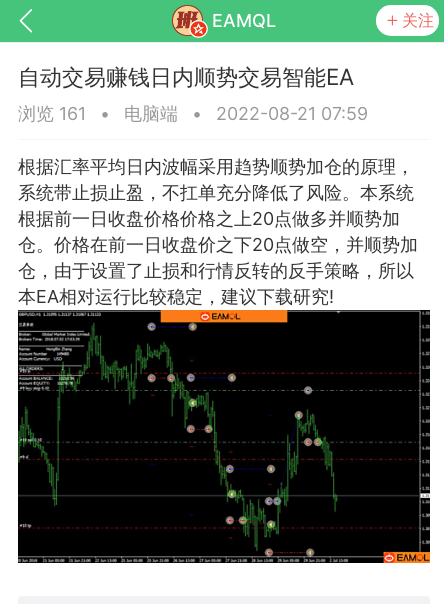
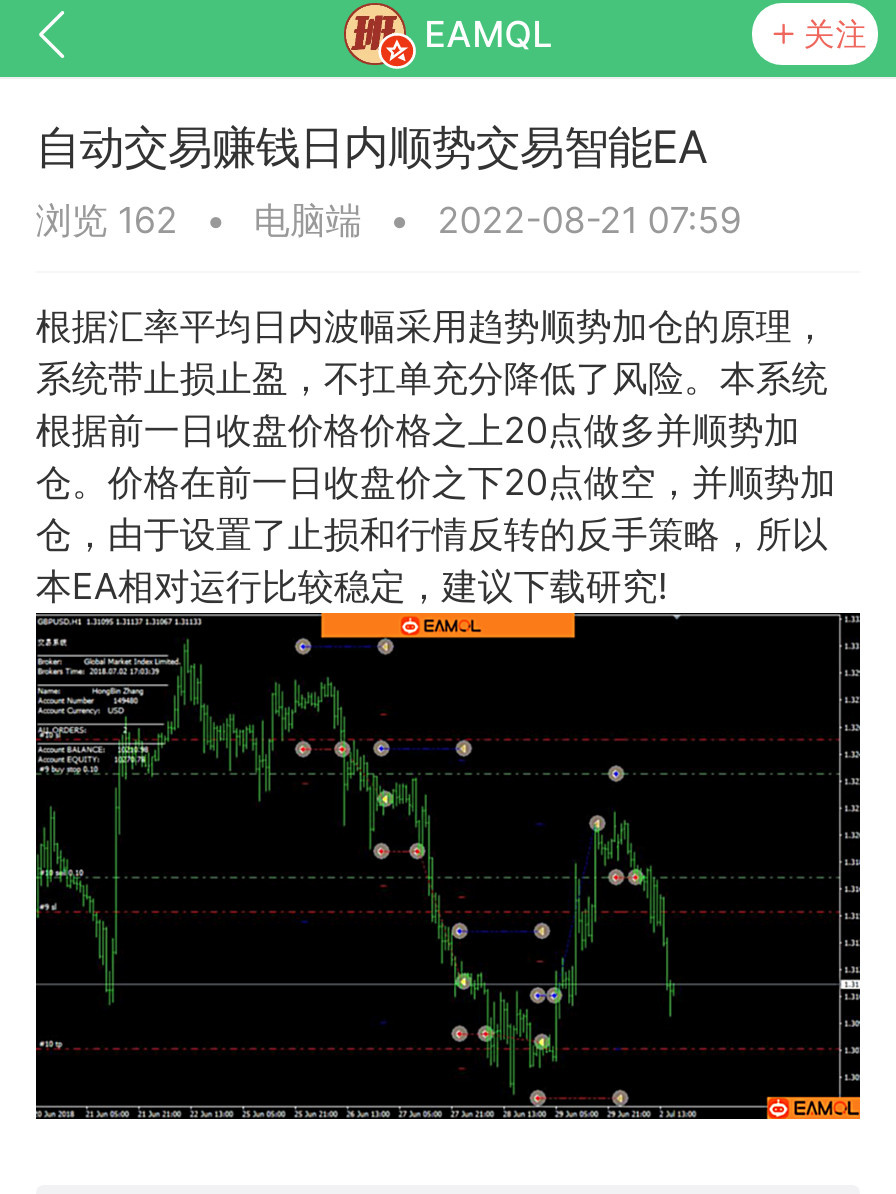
[18,103,86,124] 浏览 161 -> [36,198,178,240] 浏览 162

